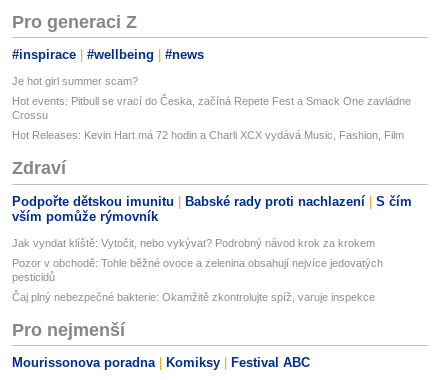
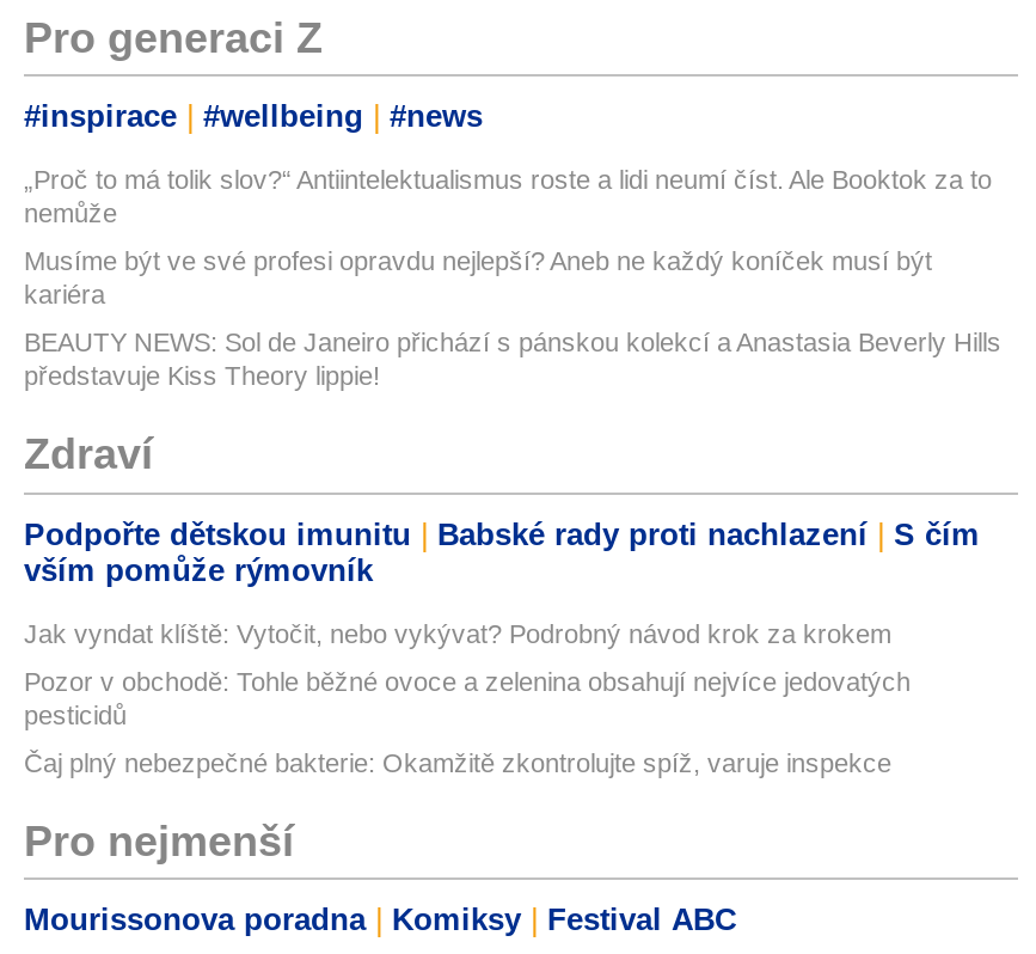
[12,75,138,87] Je hot girl summer scam? -> [24,166,992,228] „Proč to má tolik slov?“ Antiintelektualismus roste a lidi neumí číst. Ale Booktok za to | nemůže
[12,95,411,121] Hot events: Pitbull se vrací do Česka, začíná Repete Fest a Smack One zavládne | Crossu -> [24,247,932,309] Musíme být ve své profesi opravdu nejlepší? Aneb ne každý koníček musí být | kariéra
[12,129,404,141] Hot Releases: Kevin Hart má 72 hodin a Charli XCX vydává Music, Fashion, Film -> [24,329,1001,391] BEAUTY NEWS: Sol de Janeiro přichází s pánskou kolekcí a Anastasia Beverly Hills | představuje Kiss Theory lippie!

